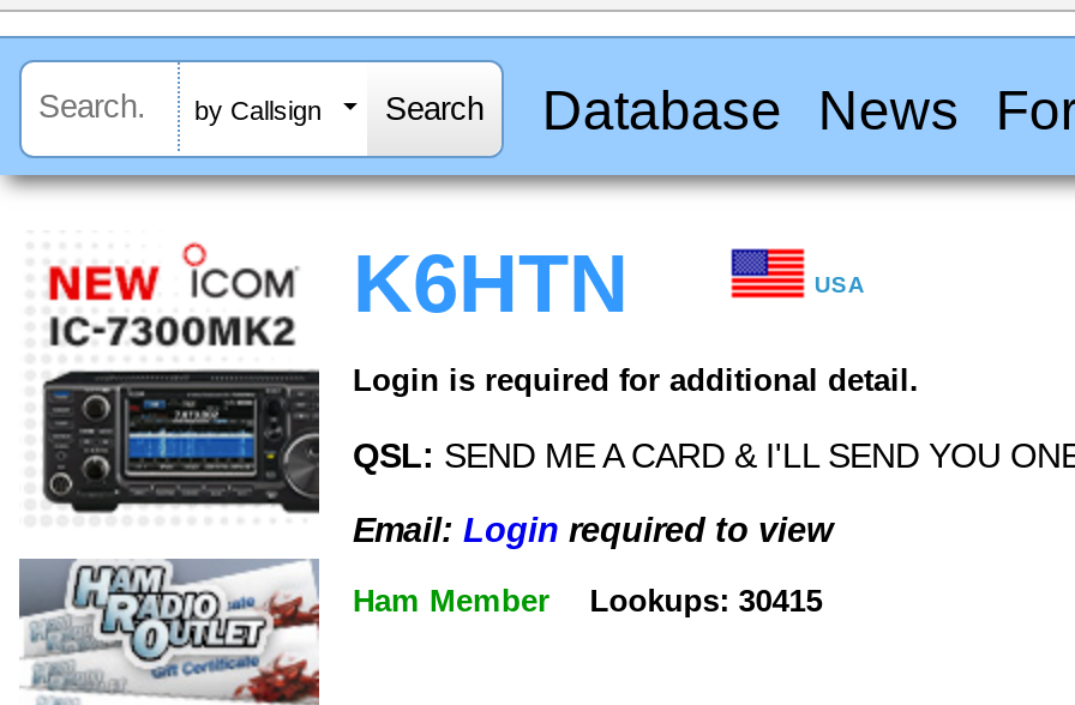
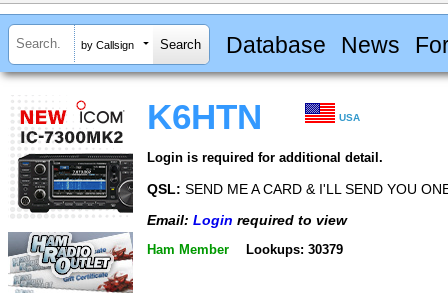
[353,583,823,619] Ham Member Lookups: 30415 -> [147,242,343,257] Ham Member Lookups: 30379

